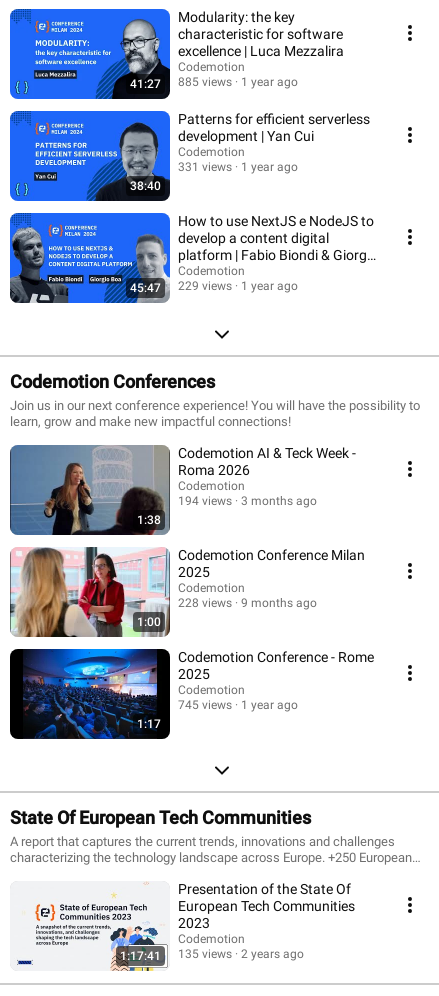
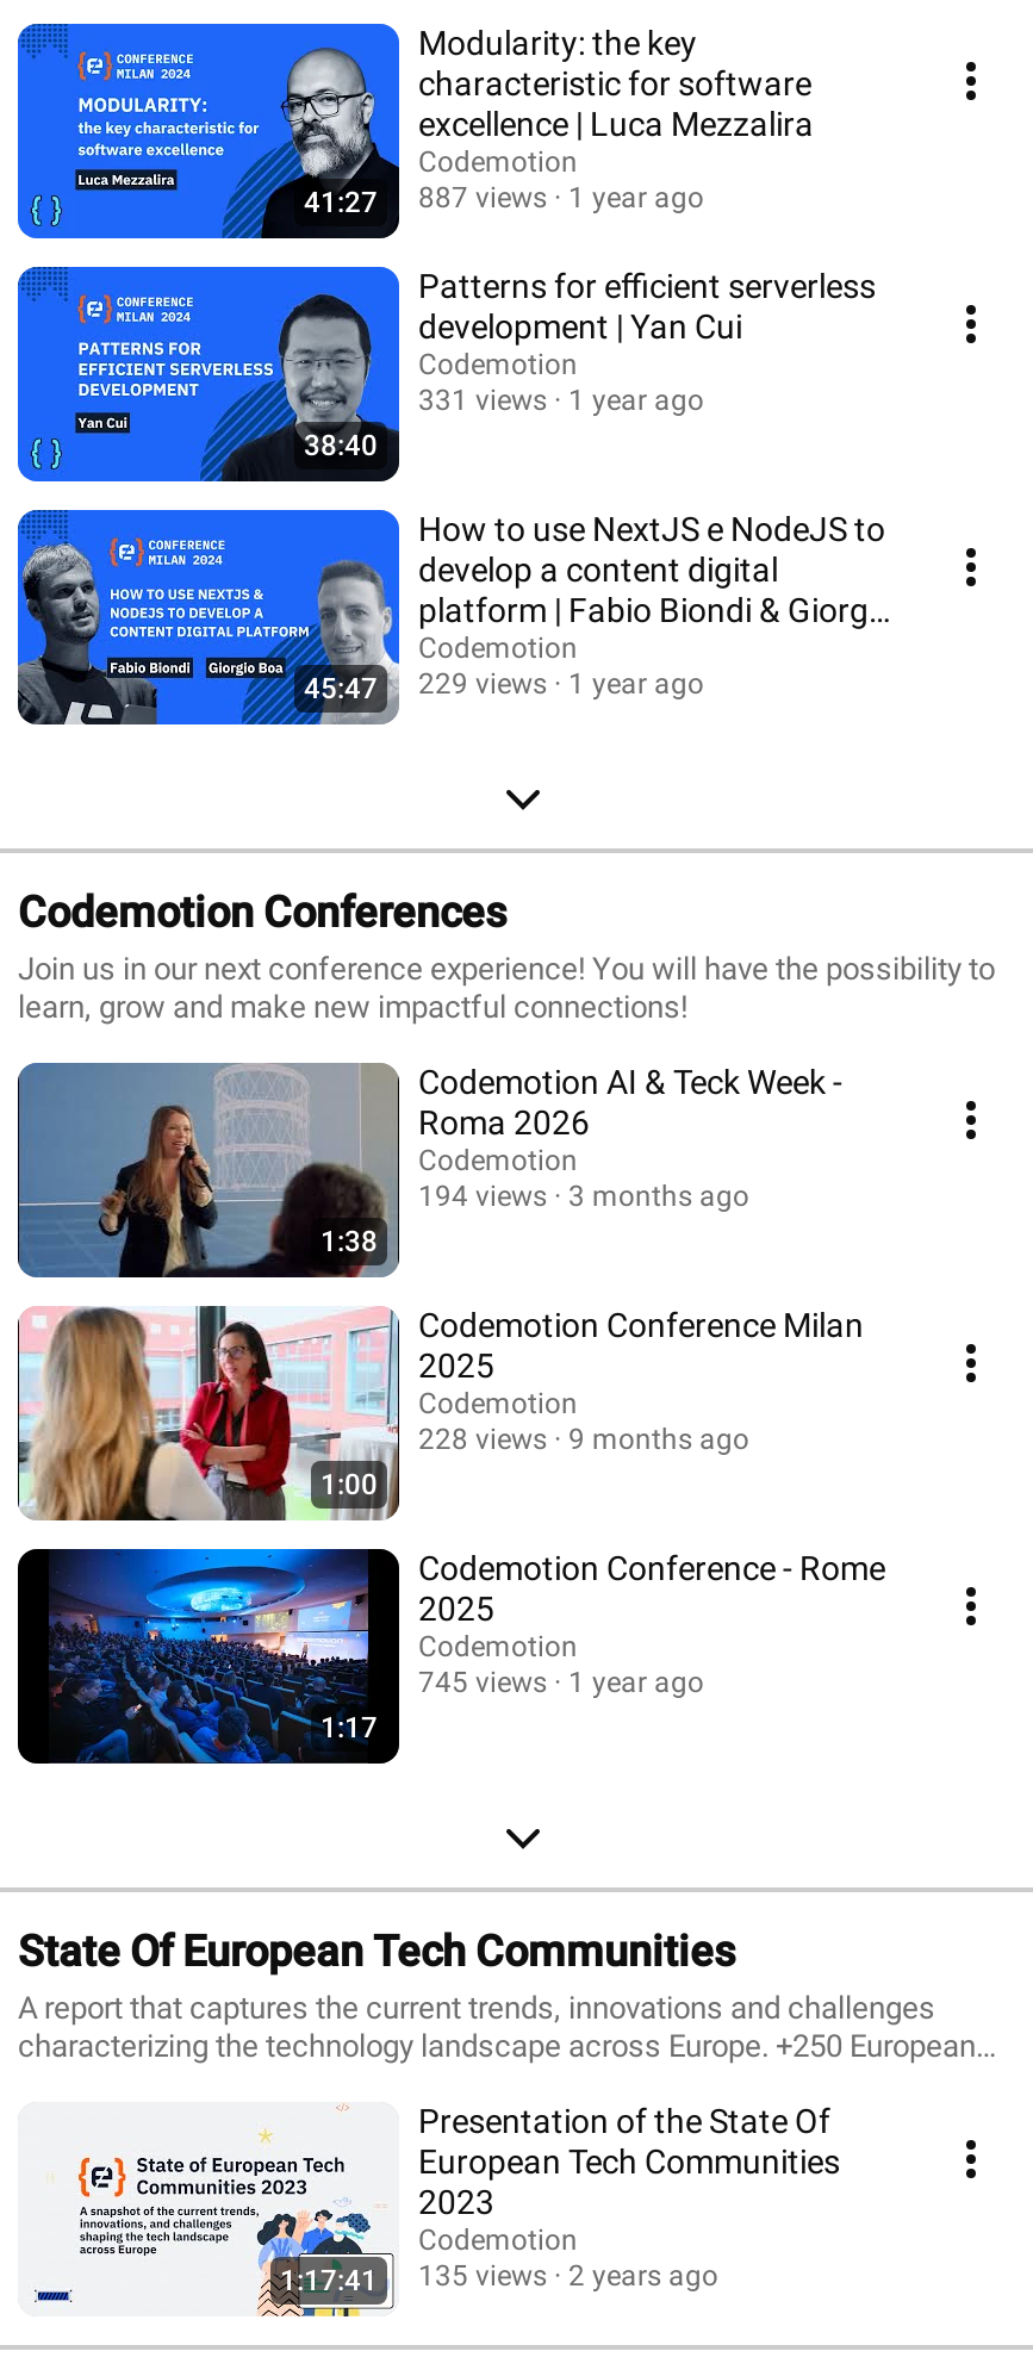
[130,75,298,91] 41:27 885 views 1 year ago -> [304,181,704,219] 41:27 887 views 1 year ago

